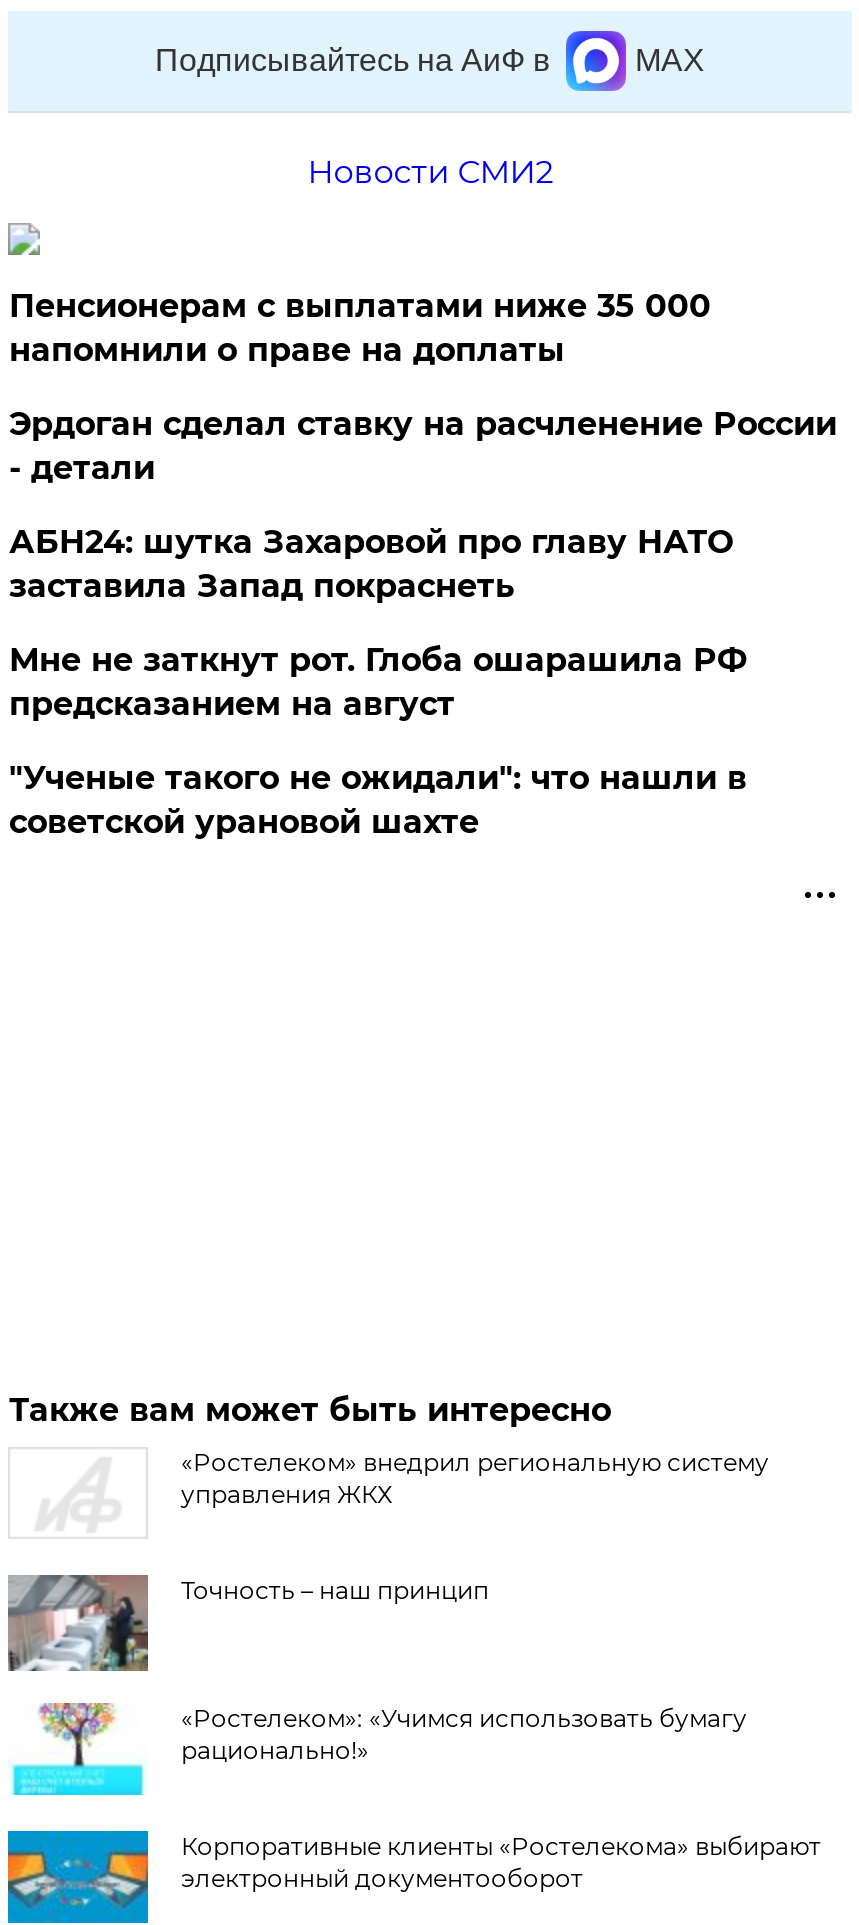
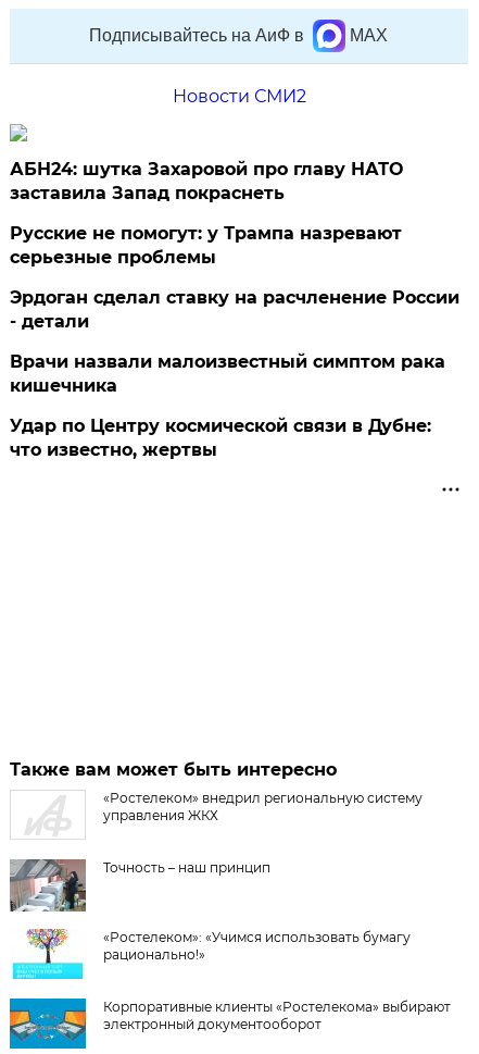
[9,287,711,369] Пенсионерам с выплатами ниже 35 000 | напомнили о праве на доплаты -> none
moved [9,405,837,487] -> [10,287,460,332]: Эрдоган сделал ставку на расчленение России | - детали
moved [9,523,733,605] -> [10,159,403,203]: АБН24: шутка Захаровой про главу НАТО | заставила Запад покраснеть
[9,641,747,841] Мне не заткнут рот. Глоба ошарашила РФ | предсказанием на август | "Ученые такого не ожидали": что нашли в | советской урановой шахте -> [10,223,446,460] Русские не помогут: у Трампа назревают | серьезные проблемы | Врачи назвали малоизвестный симптом рака | кишечника | Удар по Центру космической связи в Дубне: | что известно, жертвы

